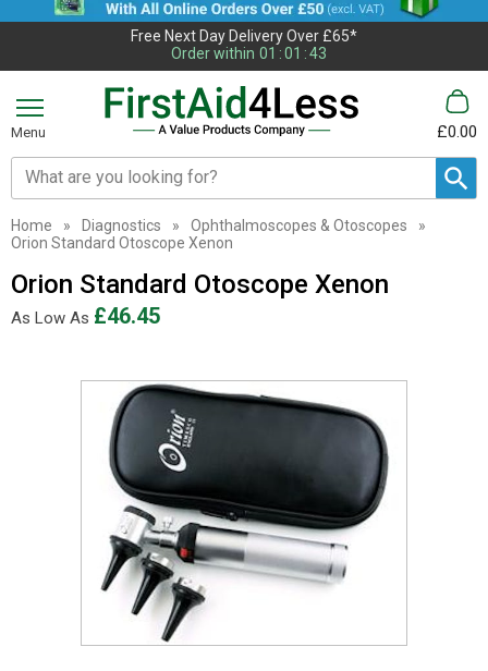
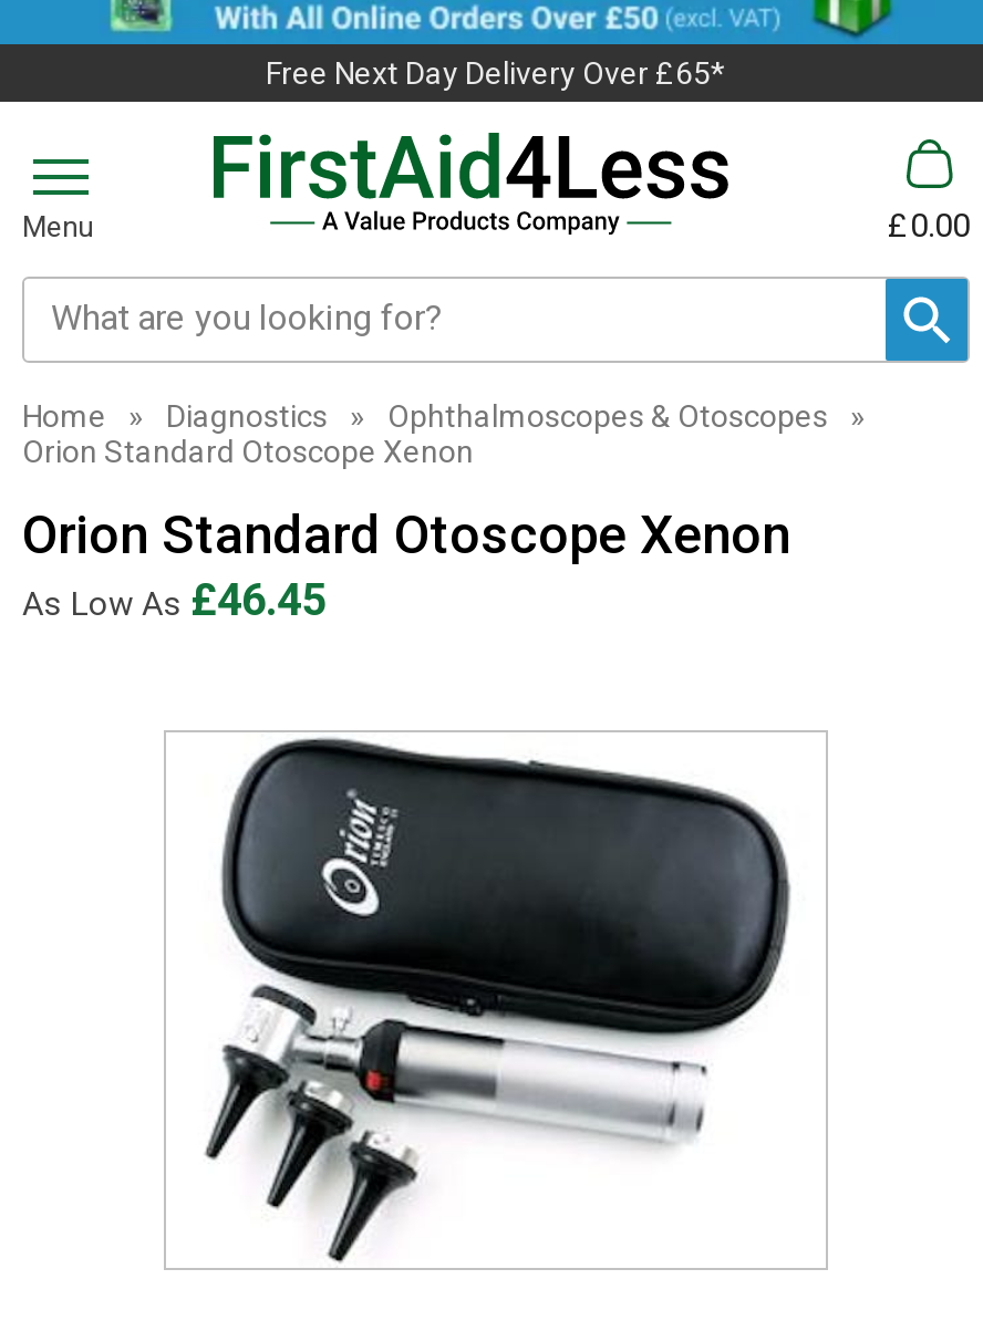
[170,45,326,62] Order within 01 : 01 : 43 -> none

